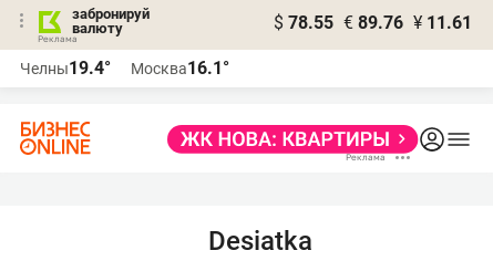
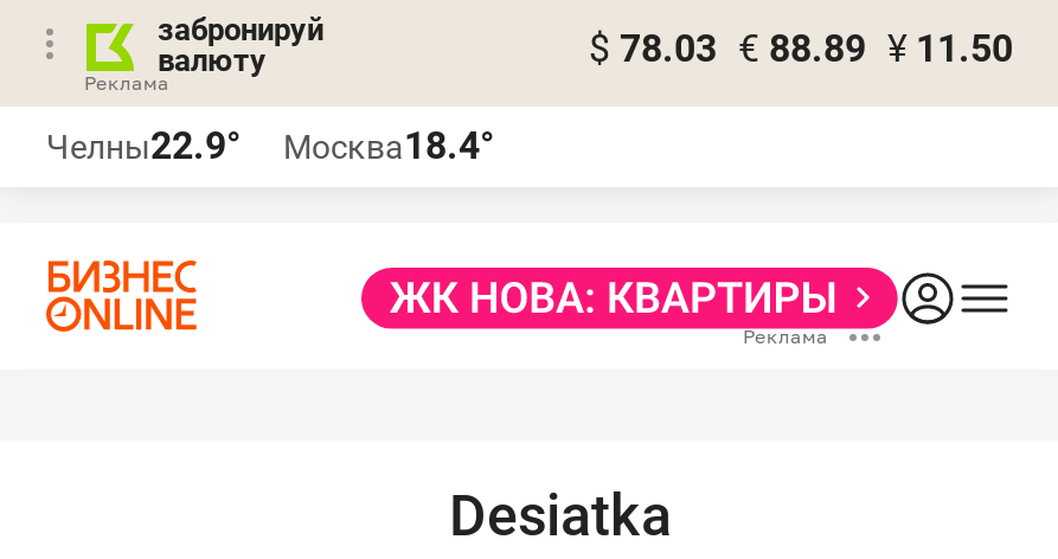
[274,12,472,33] $ 78.55 € 89.76 ¥ 11.61 -> [589,26,1013,71] $ 78.03 € 88.89 ¥ 11.50
[20,58,111,79] Челны19.4° -> [46,123,241,168] Челны22.9°
[131,58,229,79] Москва16.1° -> [283,123,494,168] Москва18.4°

